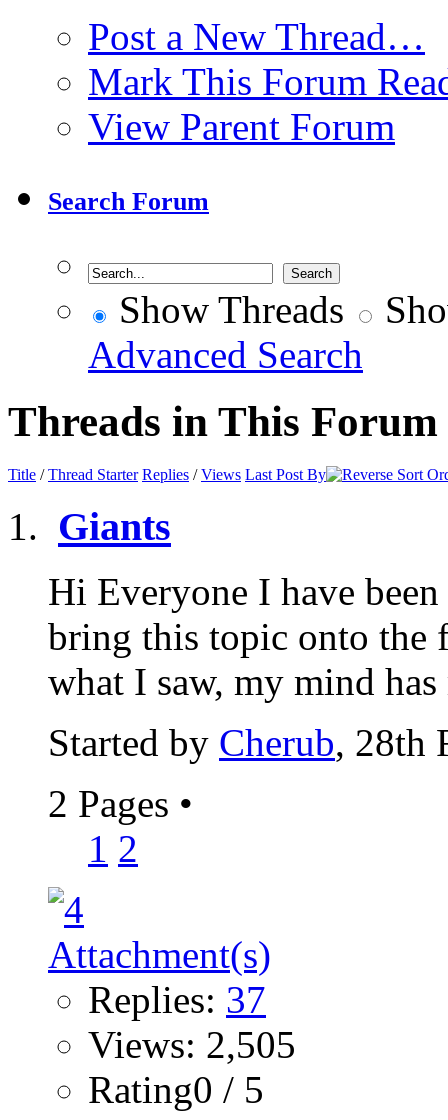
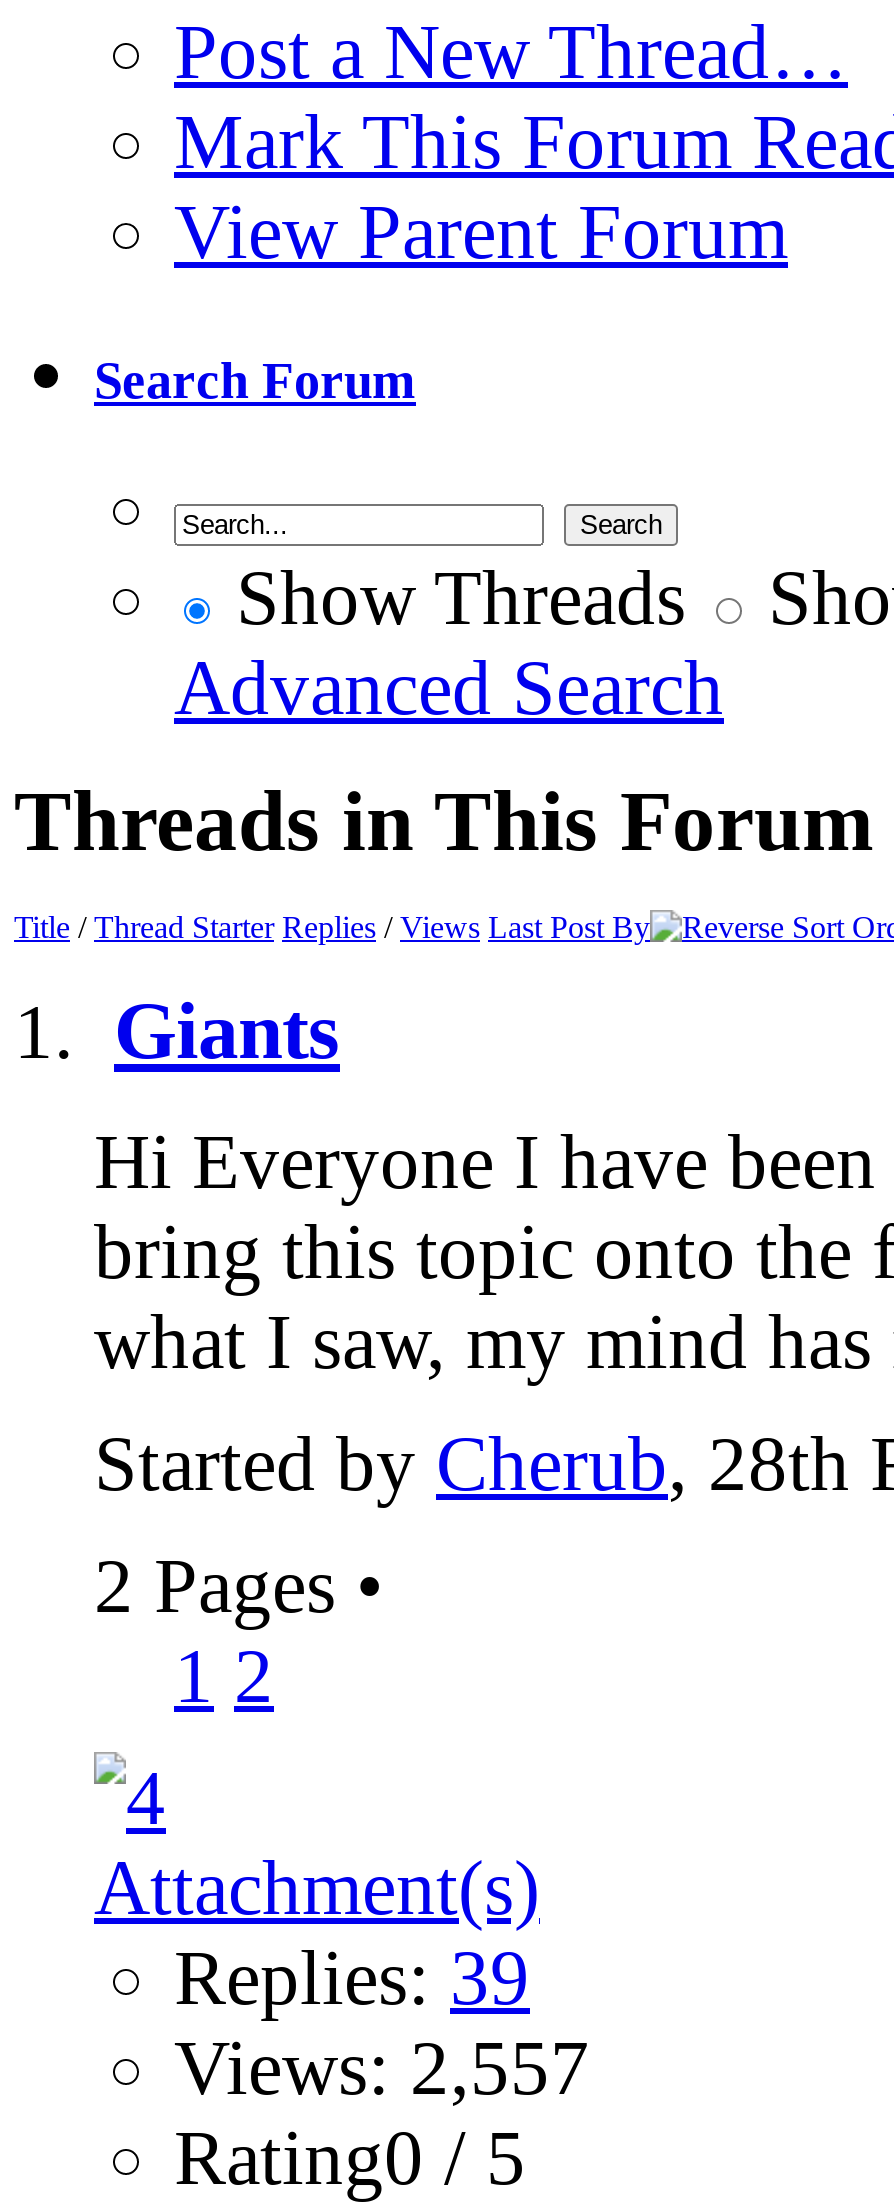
[88,978,266,1021] Replies: 37 -> [174,1933,530,2019] Replies: 39
[88,1023,296,1066] Views: 2,505 -> [174,2023,590,2109] Views: 2,557

